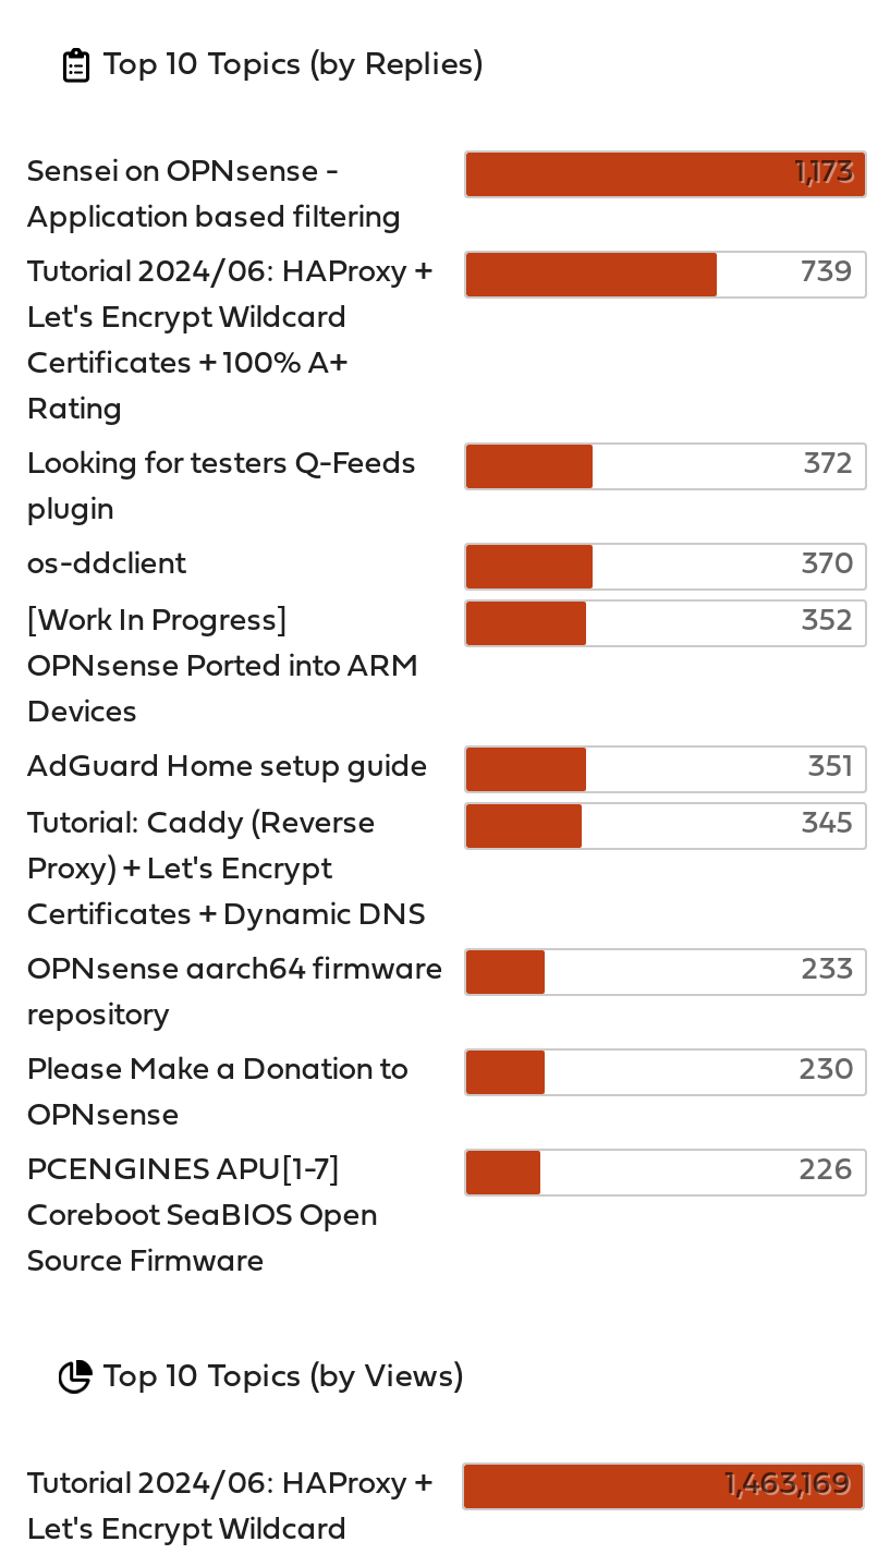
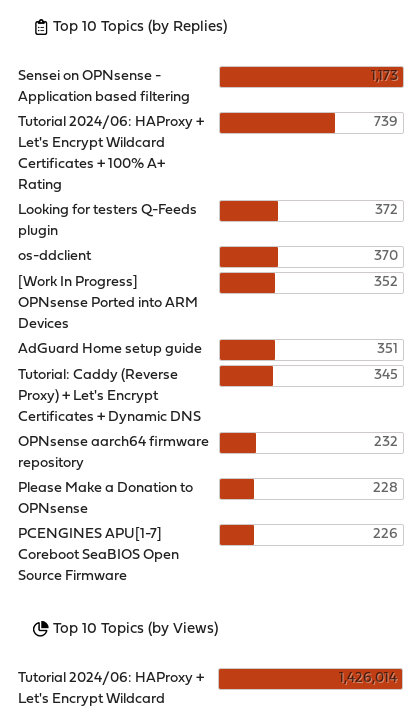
[801,954,854,987] 233 -> [374,435,398,450] 232
[799,1054,854,1087] 230 -> [373,481,398,496] 228
[725,1468,851,1501] 1,463,169 -> [339,671,397,686] 1,426,014

